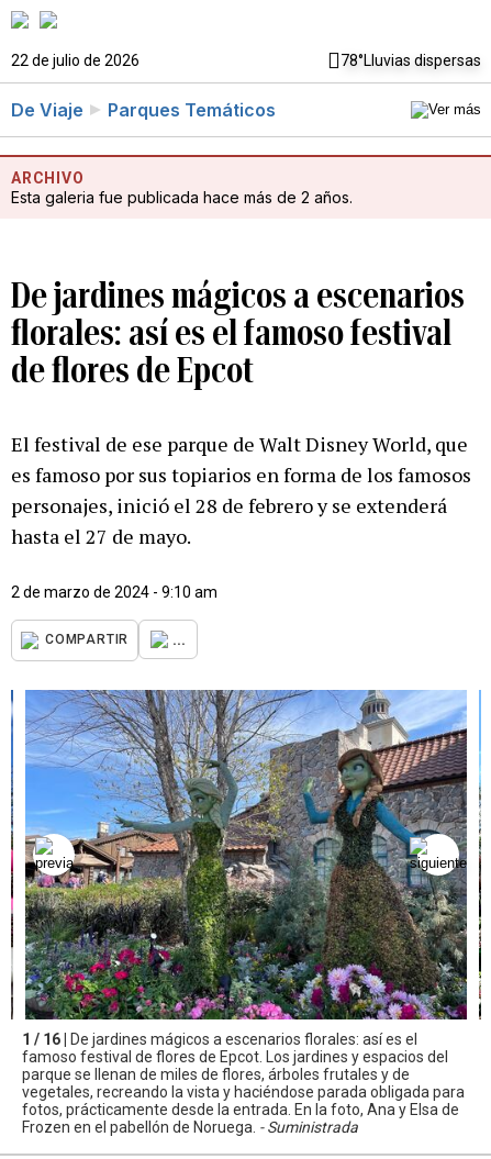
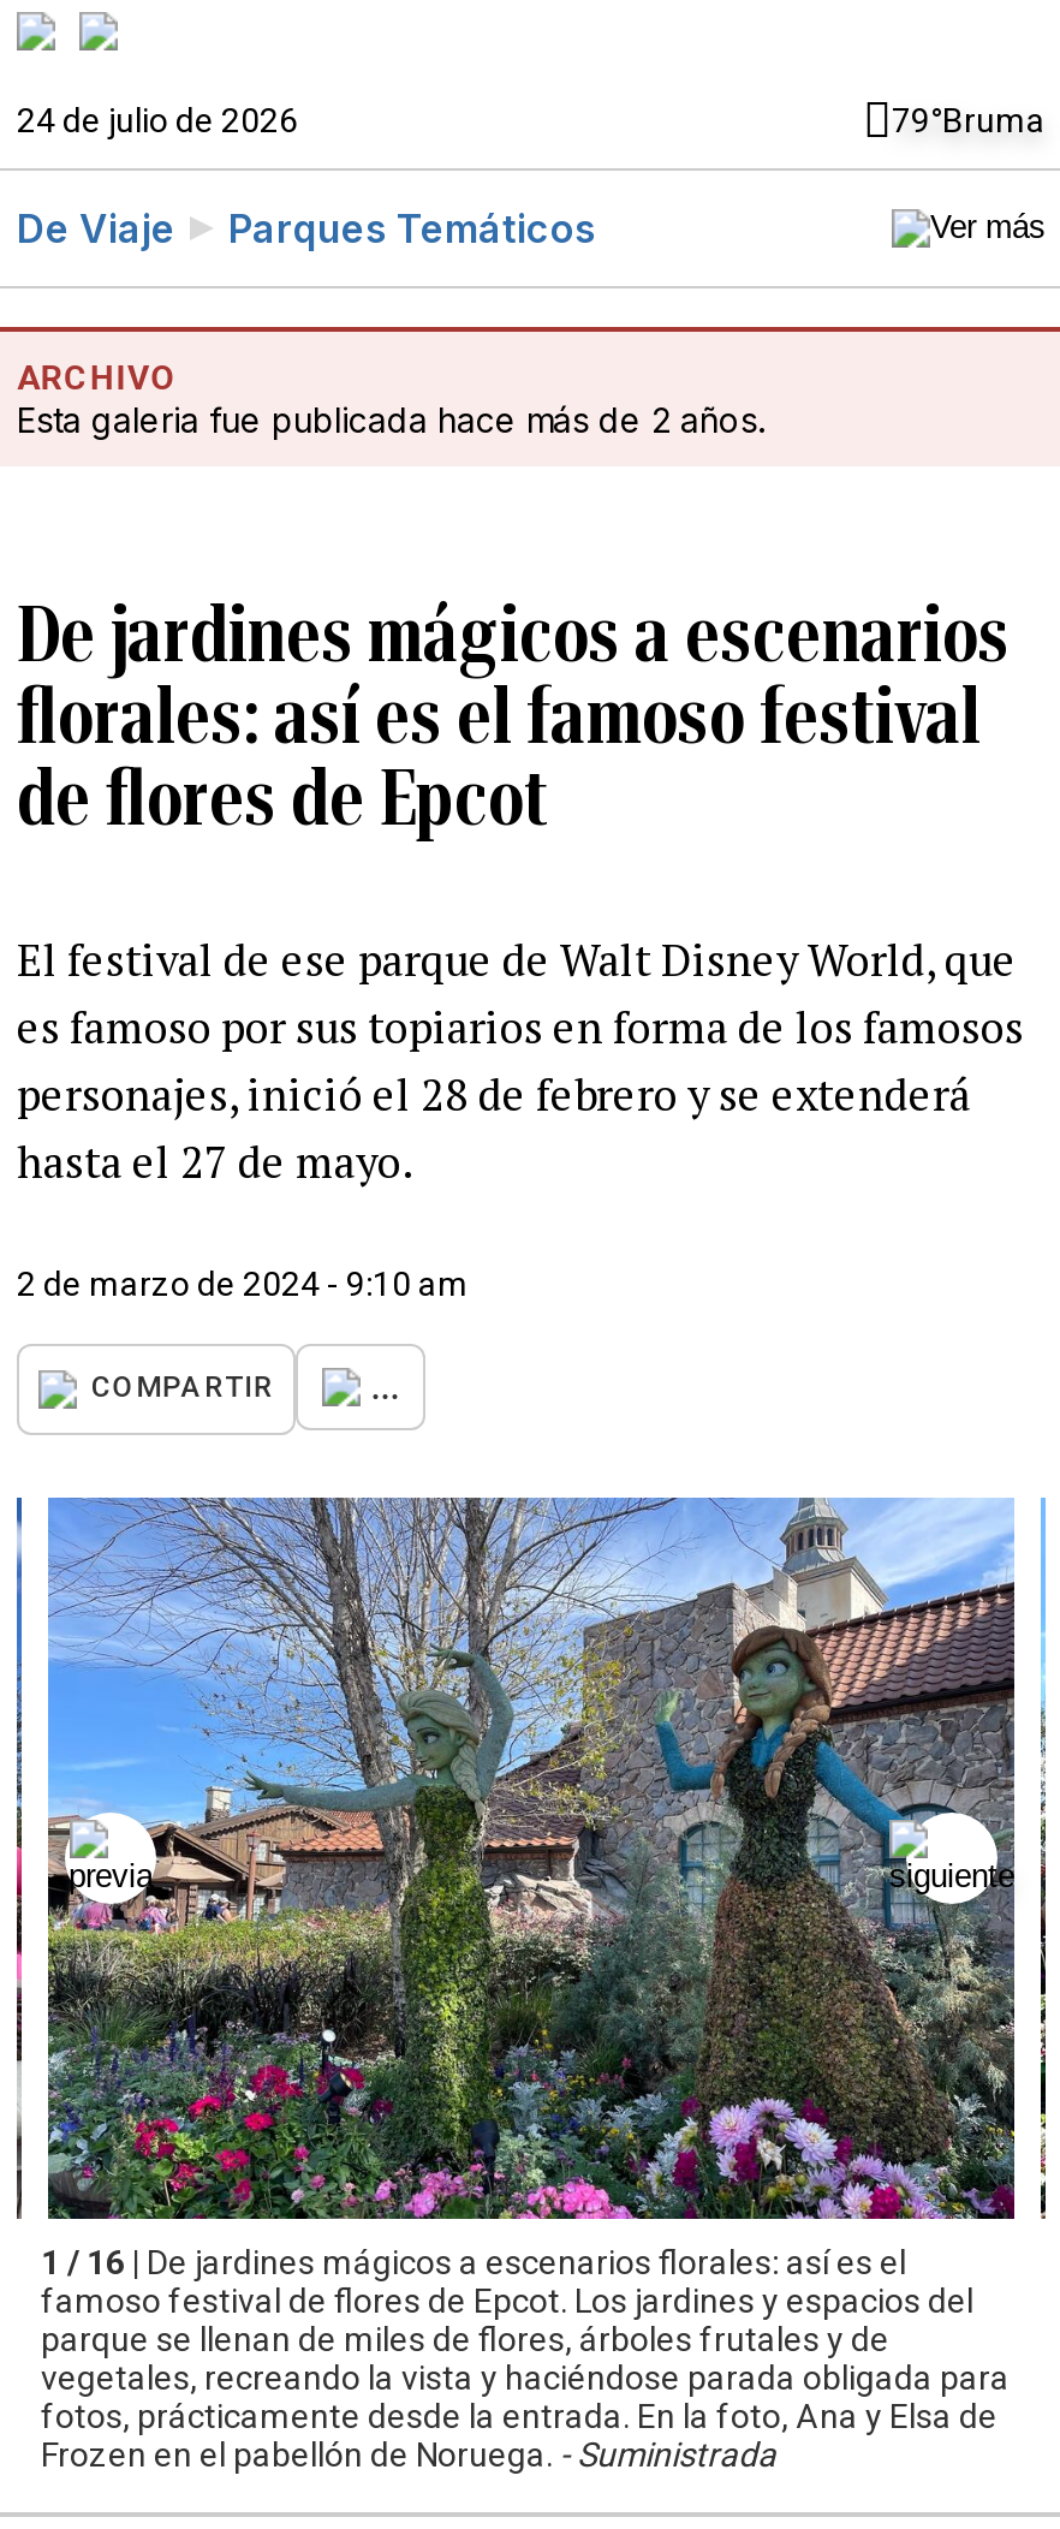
[11,52,481,69] 22 de julio de 2026 | 78°Lluvias dispersas -> [17,101,1046,139] 24 de julio de 2026 | 79°Bruma

